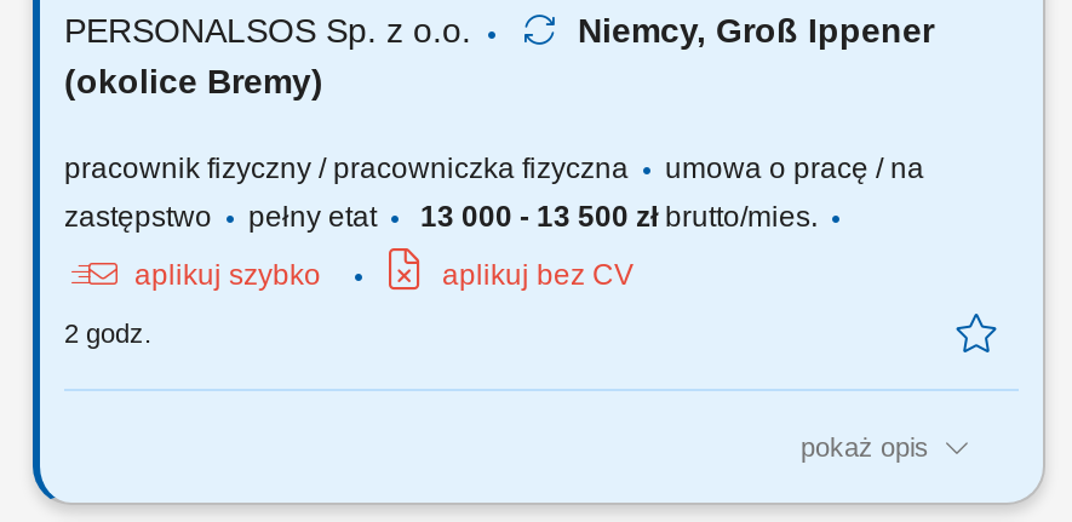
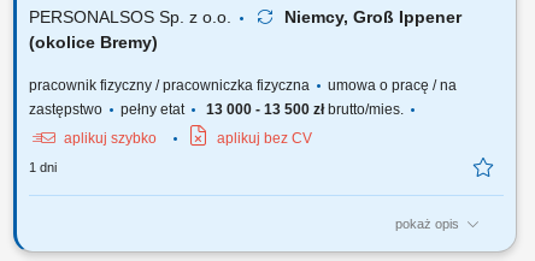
[64,319,151,348] 2 godz. -> [29,160,57,174] 1 dni

